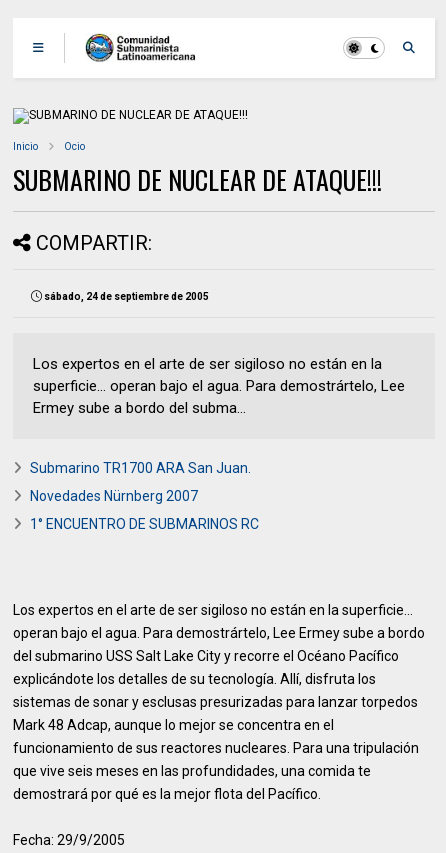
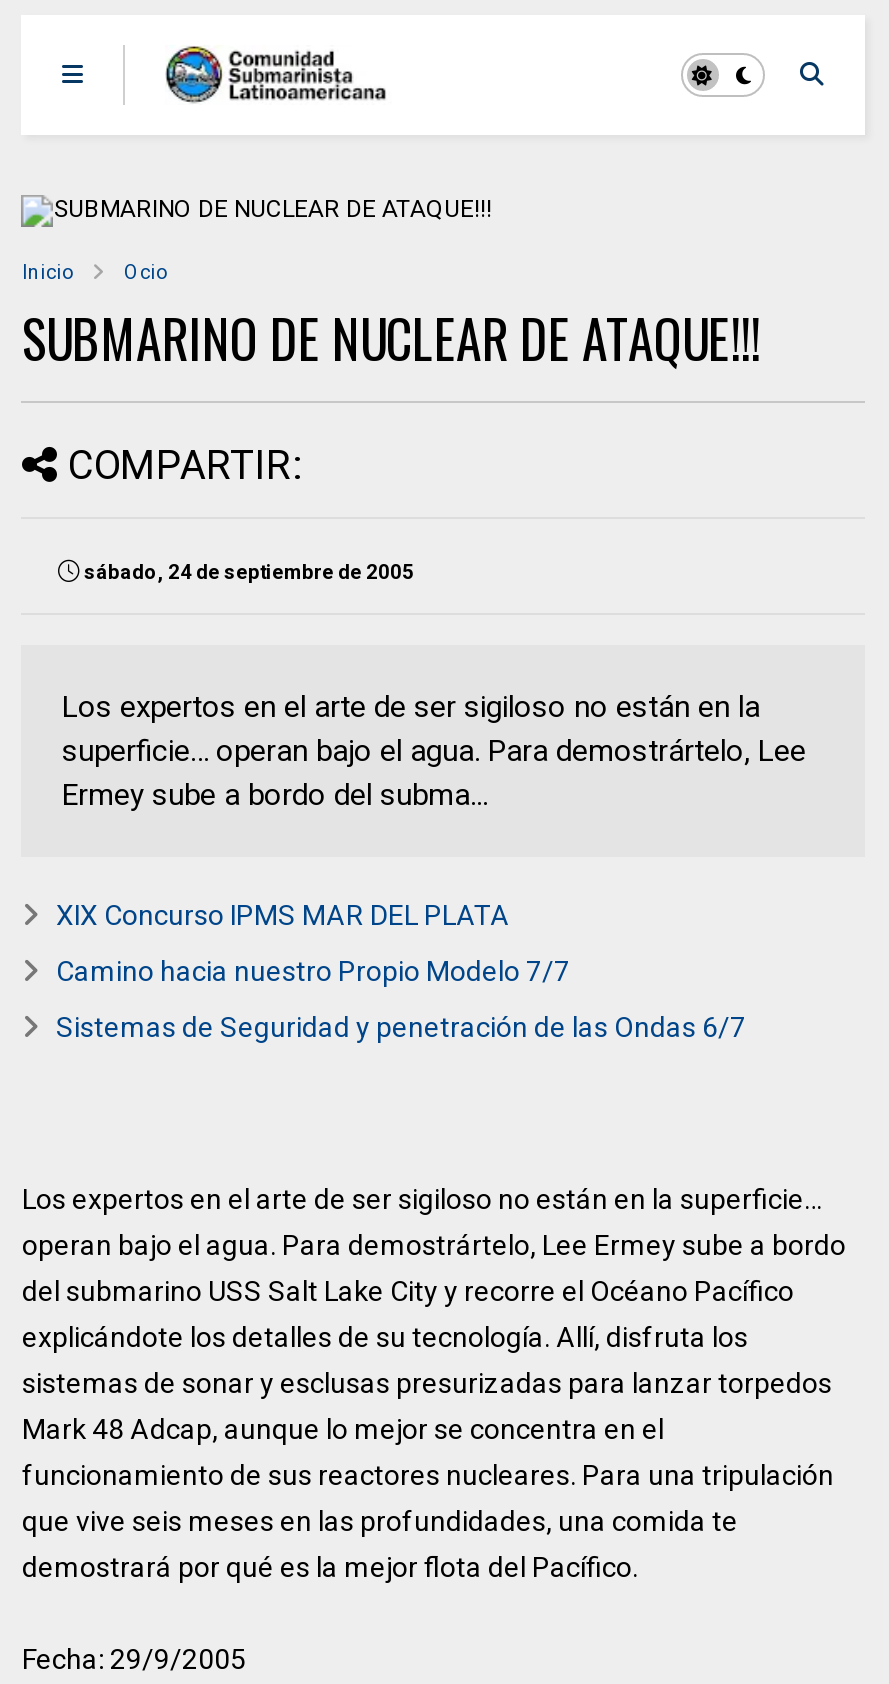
[30,460,251,476] Submarino TR1700 ARA San Juan. -> [56,899,510,931] XIX Concurso IPMS MAR DEL PLATA
[30,488,198,504] Novedades Nürnberg 2007 -> [56,955,570,987] Camino hacia nuestro Propio Modelo 7/7
[30,516,259,532] 1° ENCUENTRO DE SUBMARINOS RC -> [56,1011,746,1043] Sistemas de Seguridad y penetración de las Ondas 6/7

